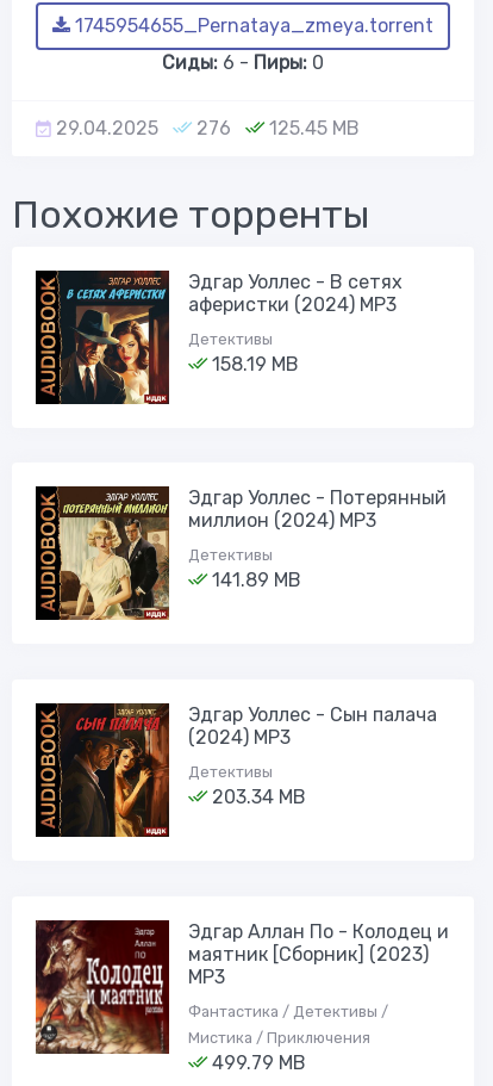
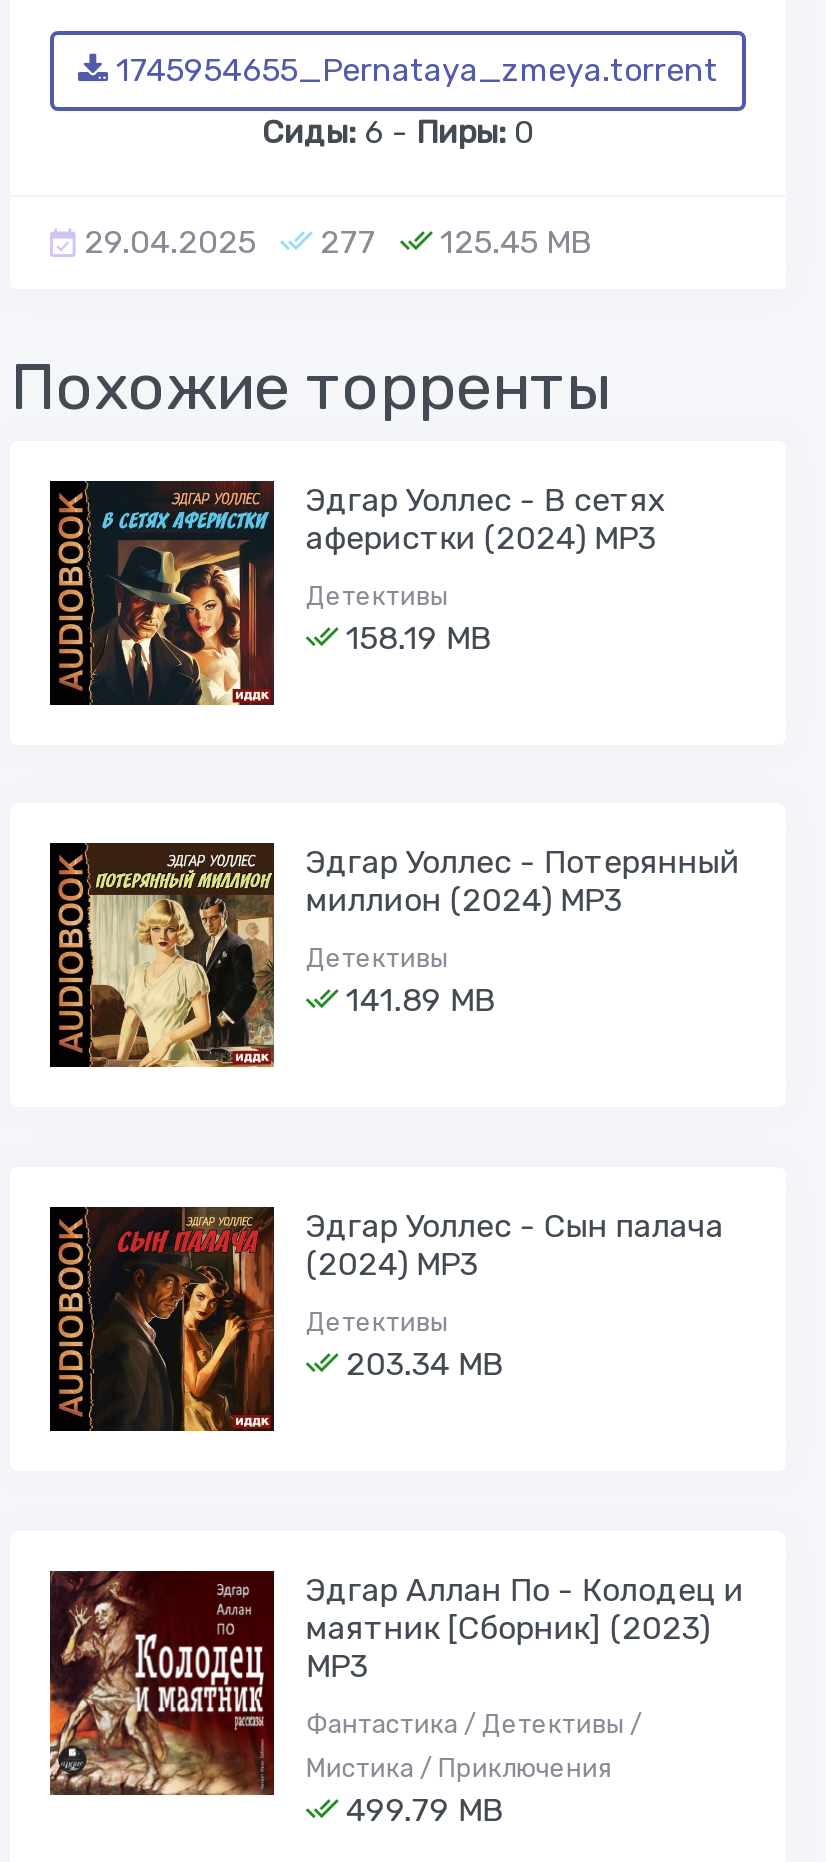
[51,117,360,139] 29.04.2025 276 125.45 MB -> [76,223,592,261] 29.04.2025 277 125.45 MB

